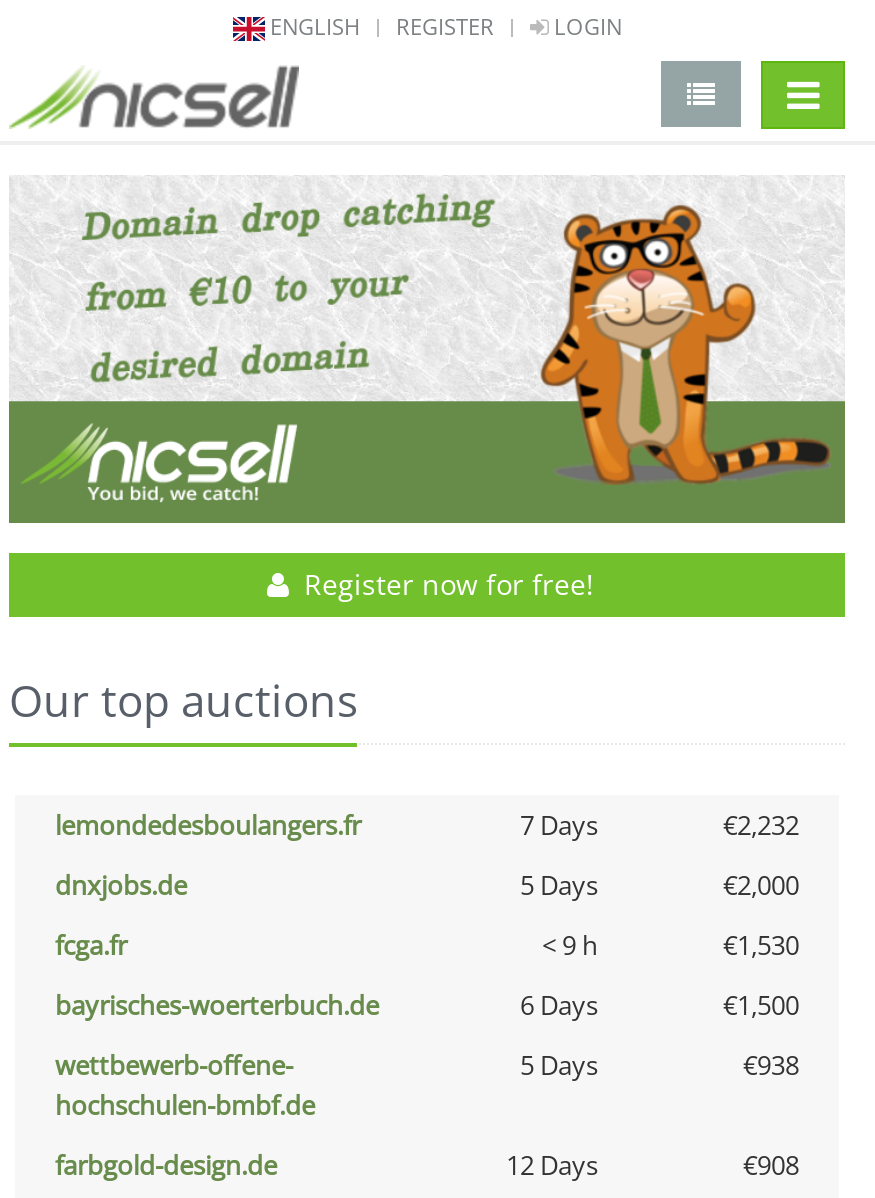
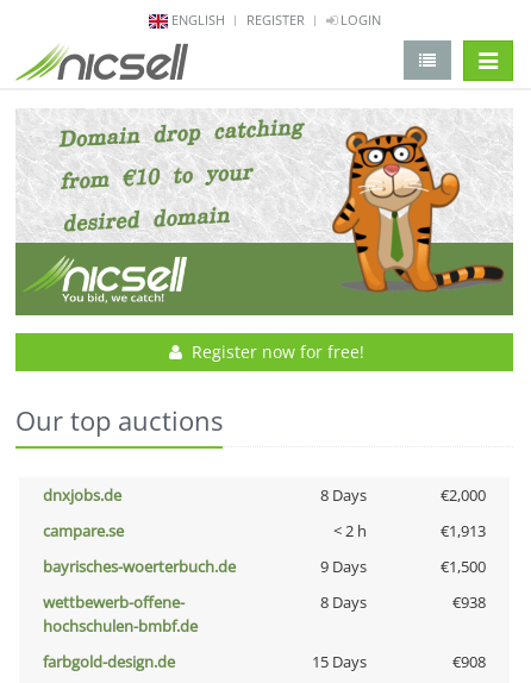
[55,807,799,843] lemondedesboulangers.fr | 7 Days | €2,232 -> none
[520,867,598,903] 5 Days -> [320,485,366,506] 8 Days
[55,927,799,963] fcga.fr | < 9 h | €1,530 -> [43,520,486,542] campare.se | < 2 h | €1,913
[520,987,598,1023] 6 Days -> [320,556,366,577] 9 Days
[520,1047,598,1083] 5 Days -> [320,592,366,613] 8 Days
[506,1147,598,1183] 12 Days -> [311,651,366,673] 15 Days

